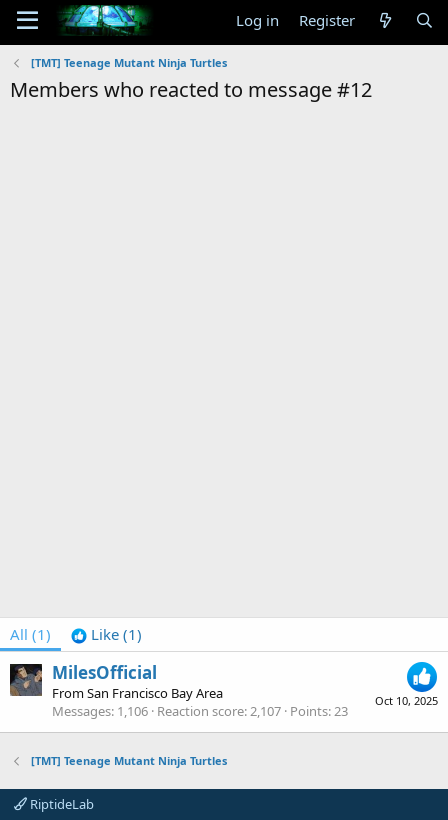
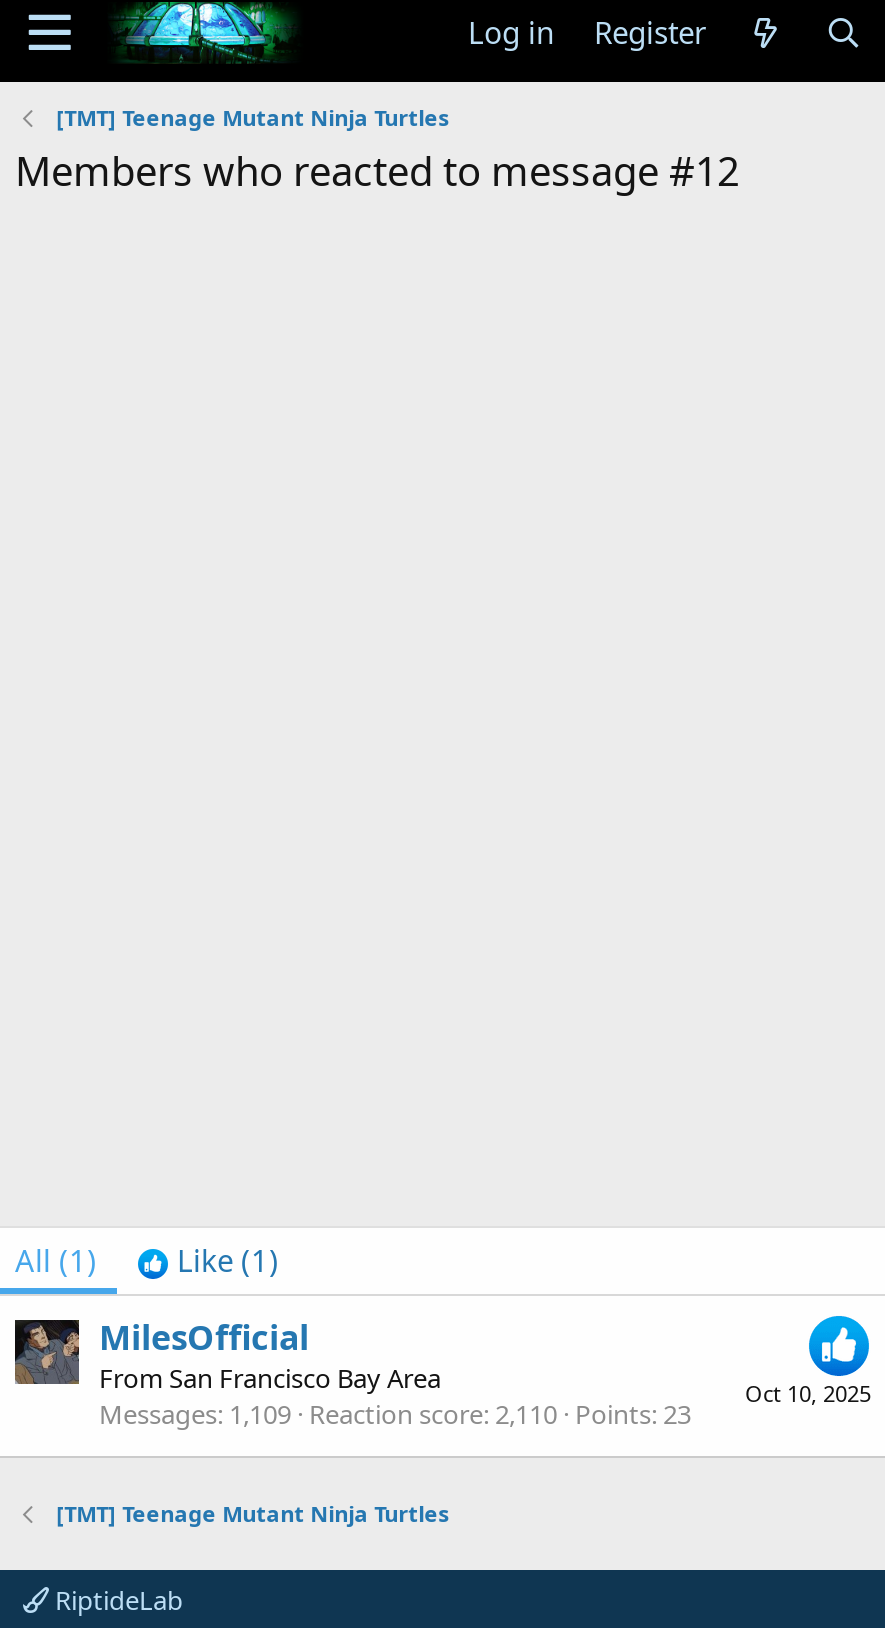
[52,702,348,720] Messages 1,106 Reaction score 2,107 Points 23 -> [99,1397,691,1433] Messages 1,109 Reaction score 2,110 Points 23

